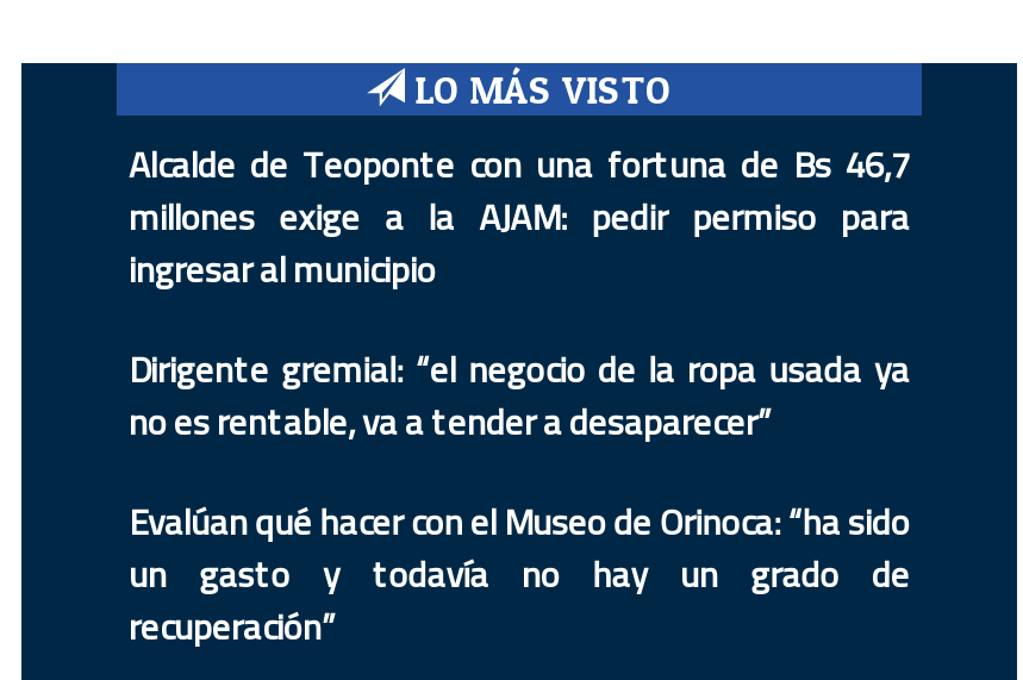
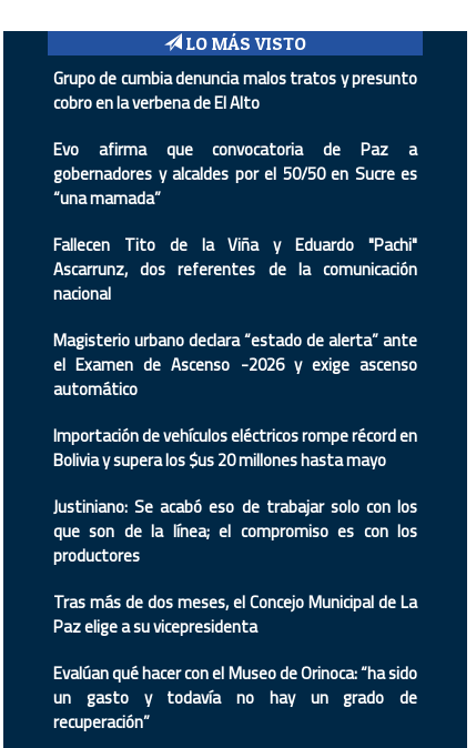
[129,130,910,456] Alcalde de Teoponte con una fortuna de Bs 46,7 | millones exige a la AJAM: pedir permiso para | ingresar al municipio | Dirigente gremial: “el negocio de la ropa usada ya | no es rentable, va a tender a desaparecer” -> [53,62,417,643] Grupo de cumbia denuncia malos tratos y presunto | cobro en la verbena de El Alto | Evo afirma que convocatoria de Paz a | gobernadores y alcaldes por el 50/50 en Sucre es | “una mamada” | Fallecen Tito de la Viña y Eduardo "Pachi" | Ascarrunz, dos referentes de la comunicación | nacional | Magisterio urbano declara “estado de alerta” ante | el Examen de Ascenso -2026 y exige ascenso | automático | Importación de vehículos eléctricos rompe récord en | Bolivia y supera los $us 20 millones hasta mayo | Justiniano: Se acabó eso de trabajar solo con los | que son de la línea; el compromiso es con los | productores | Tras más de dos meses, el Concejo Municipal de La | Paz elige a su vicepresidenta

